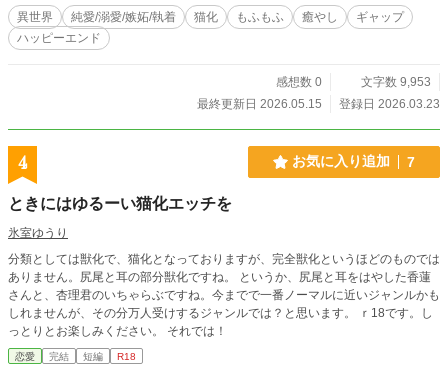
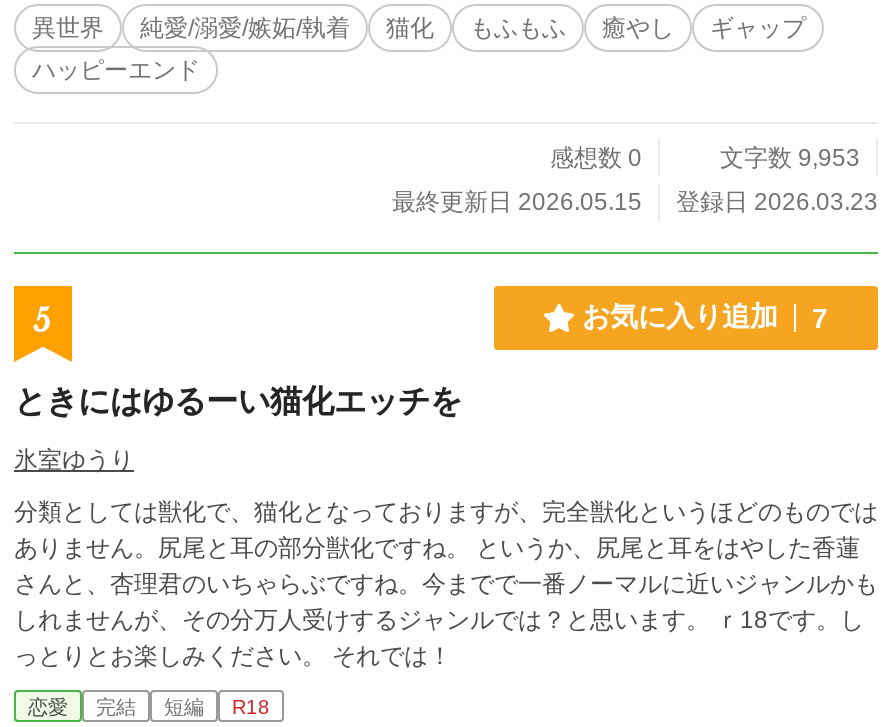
[18,153,27,173] 4 -> [33,300,53,340] 5

